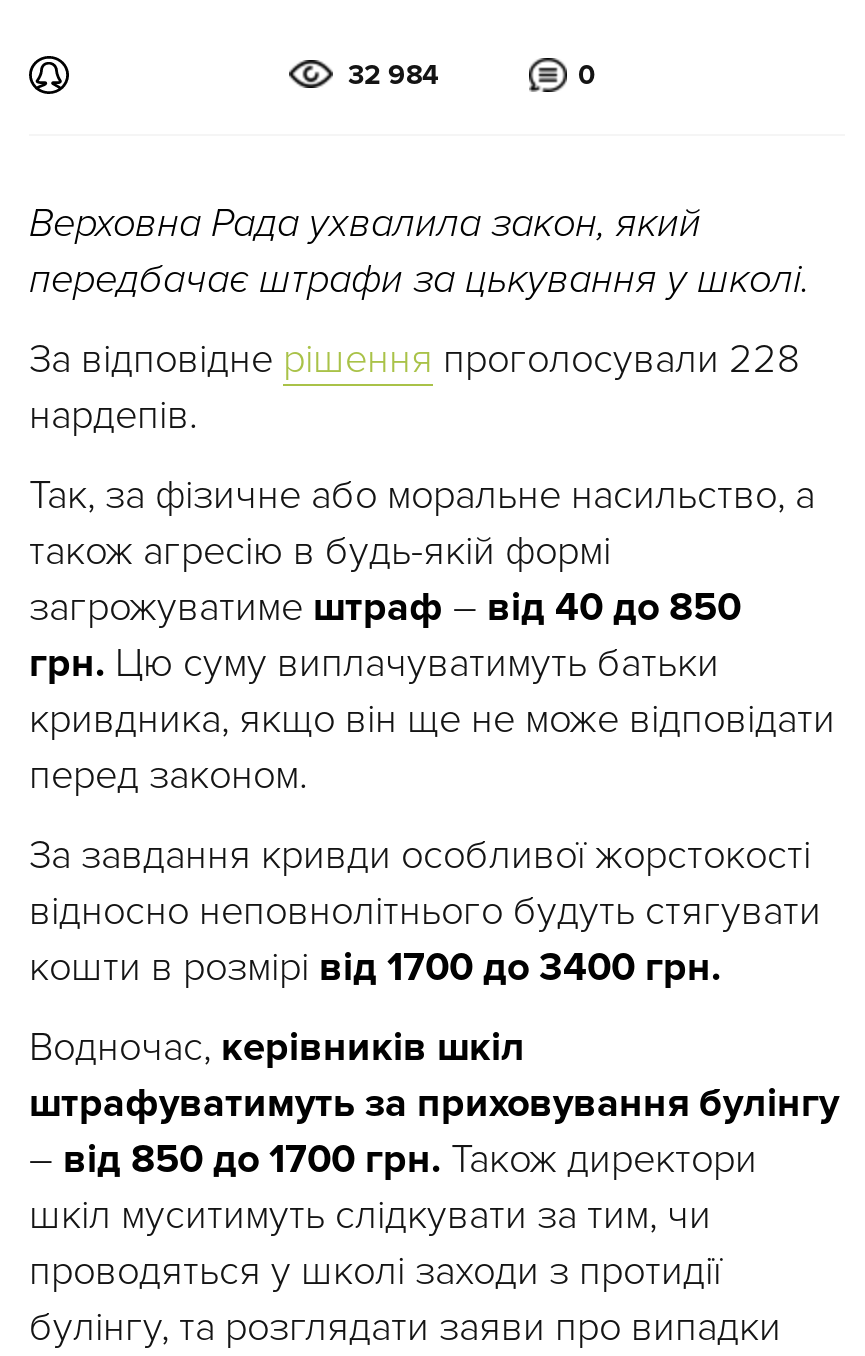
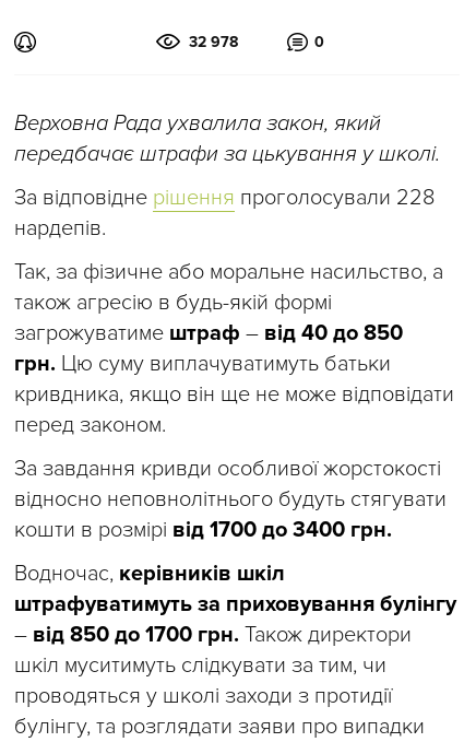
[348,57,438,91] 32 984 -> [188,32,237,51] 32 978

